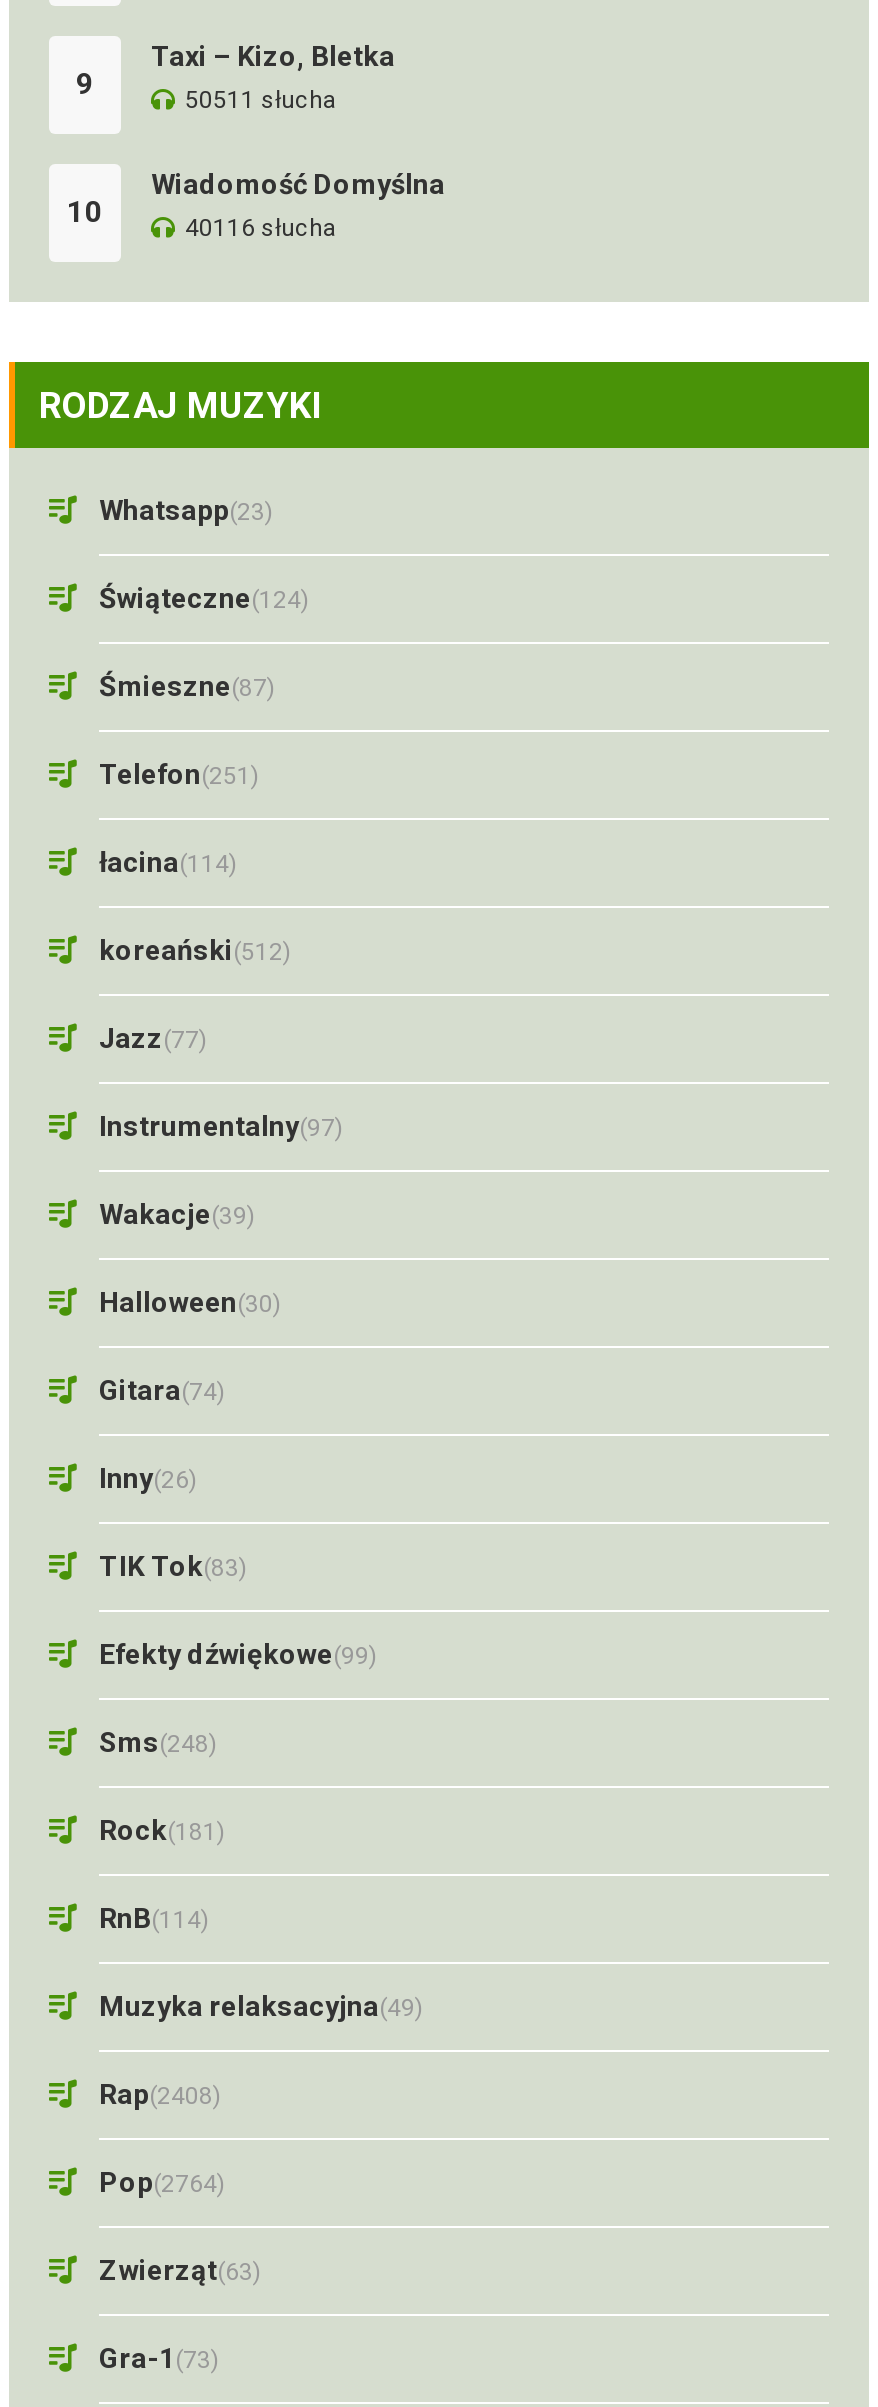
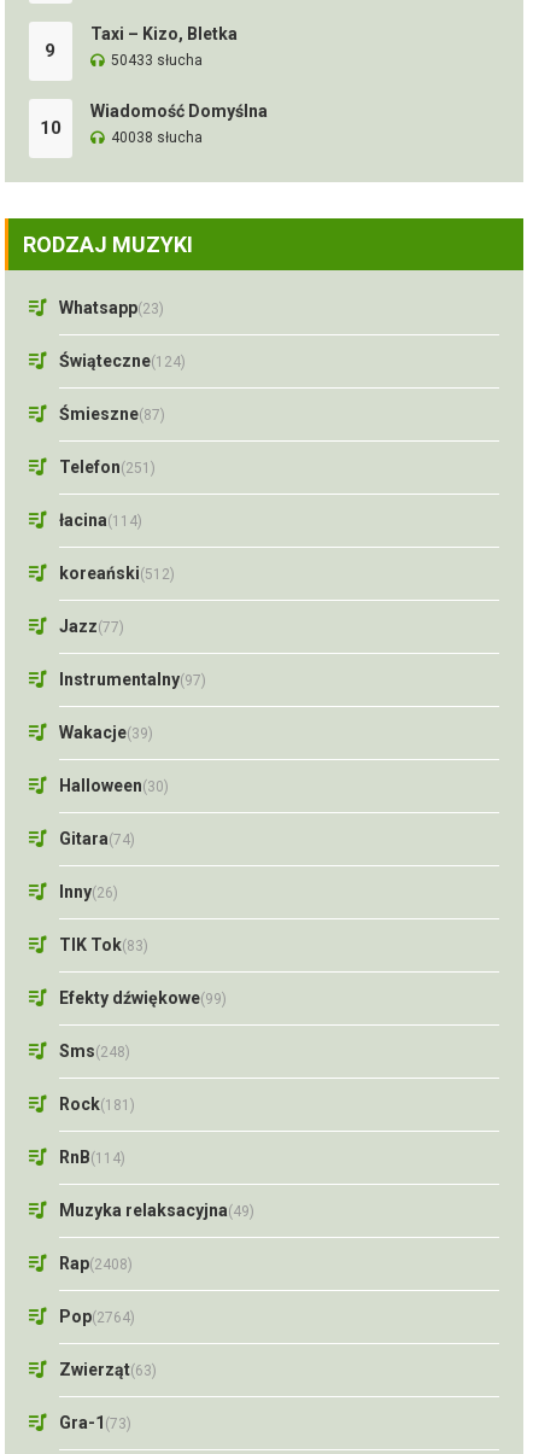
[185,86,337,114] 50511 słucha -> [111,52,203,69] 50433 słucha
[185,214,337,242] 40116 słucha -> [111,129,203,146] 40038 słucha

